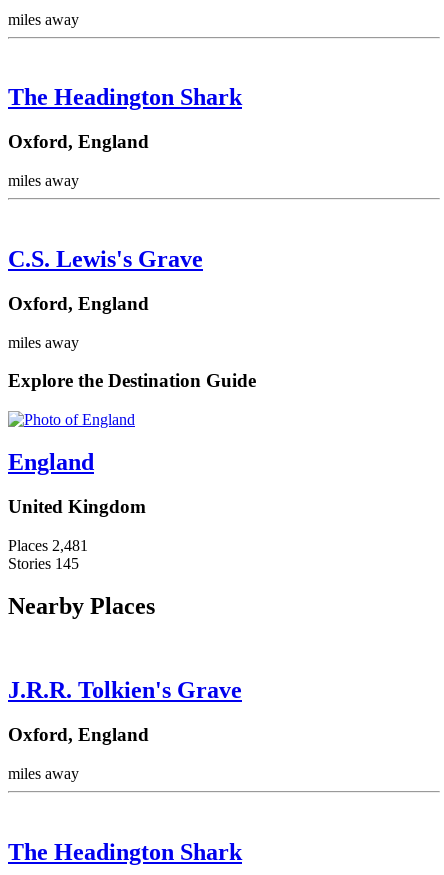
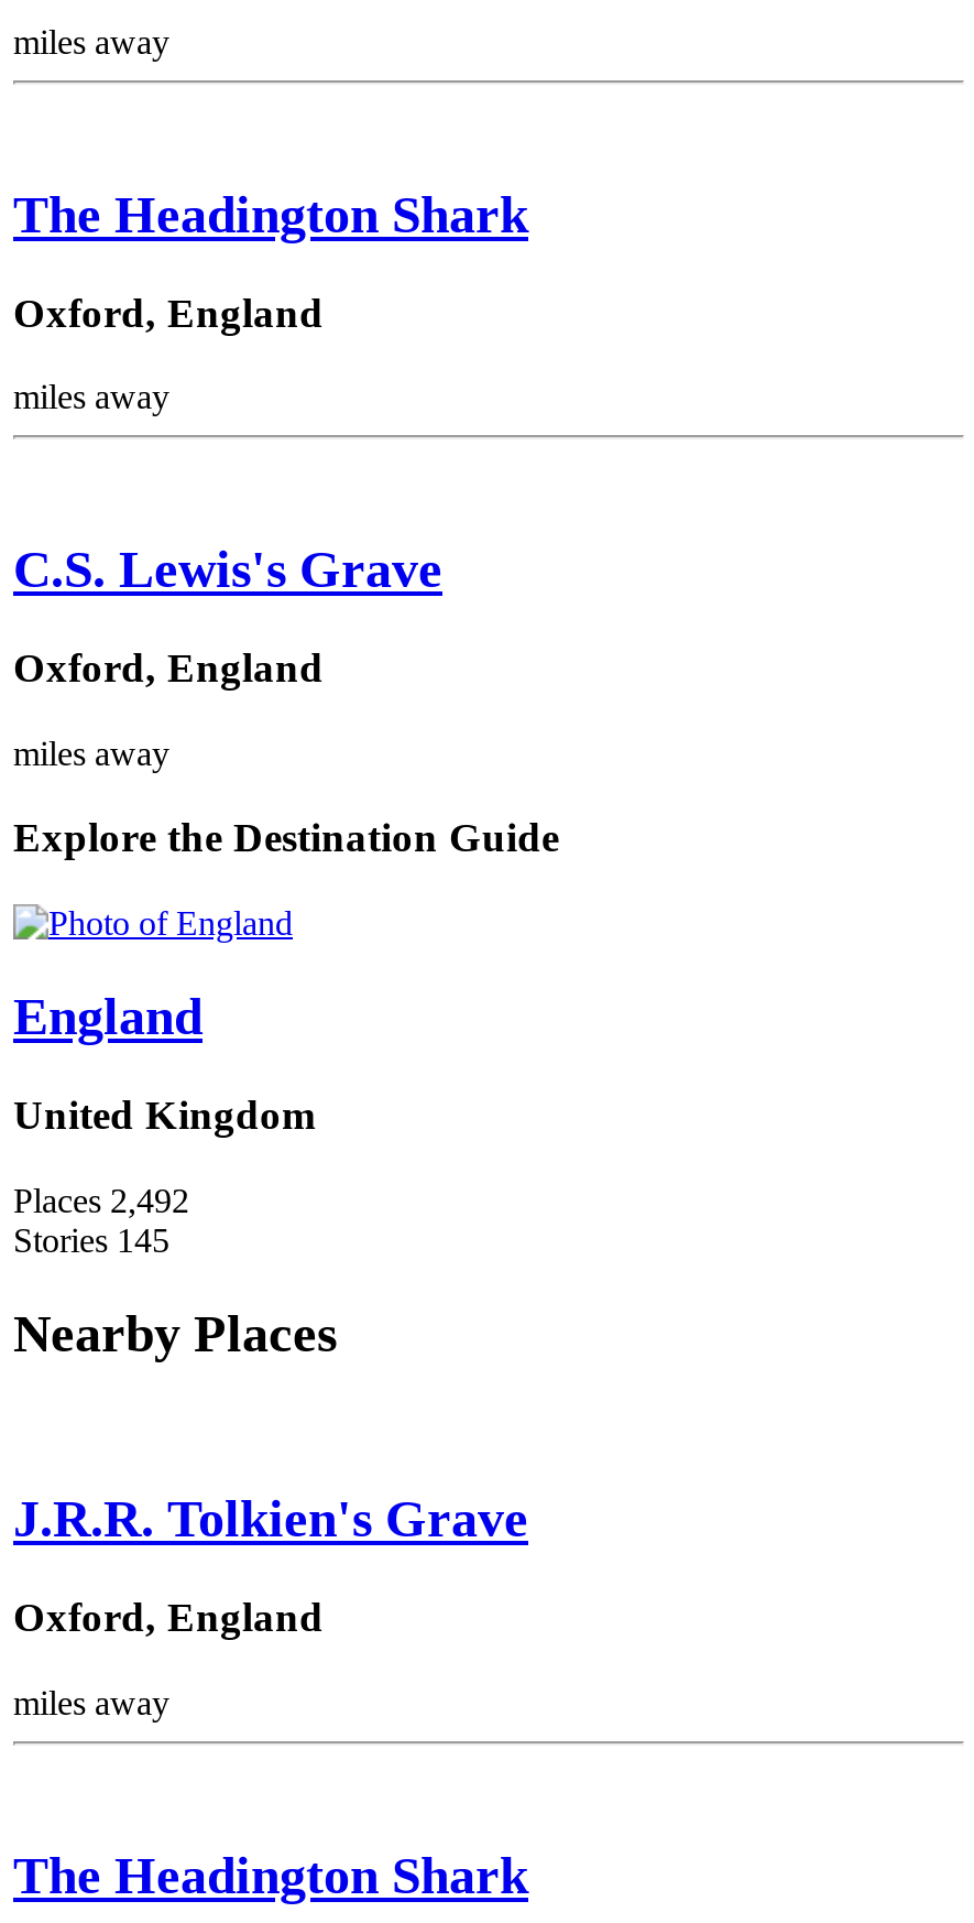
[8,537,88,554] Places 2,481 -> [13,1181,189,1218] Places 2,492

